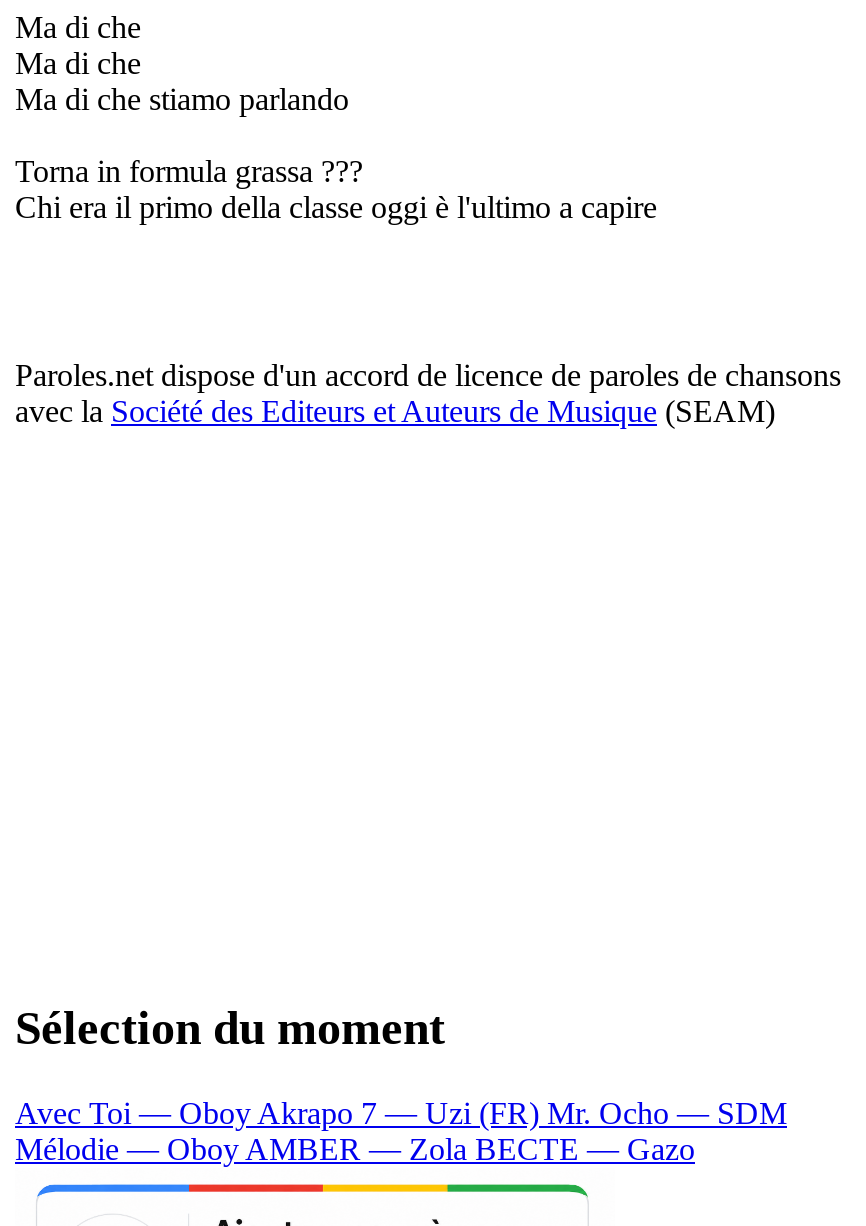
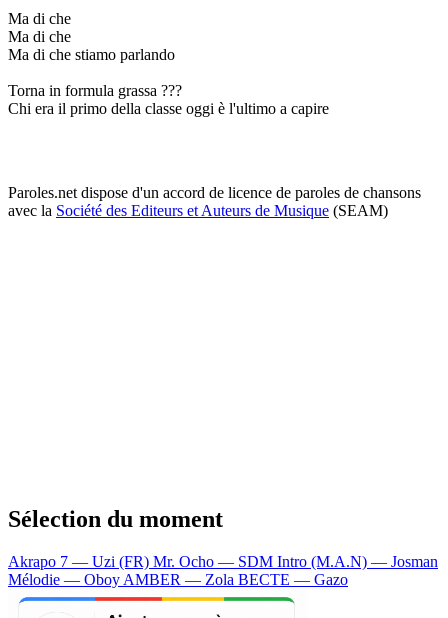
[15,1095,787,1129] Avec Toi — Oboy Akrapo 7 — Uzi (FR) Mr. Ocho — SDM -> [8,552,438,569] Akrapo 7 — Uzi (FR) Mr. Ocho — SDM Intro (M.A.N) — Josman

